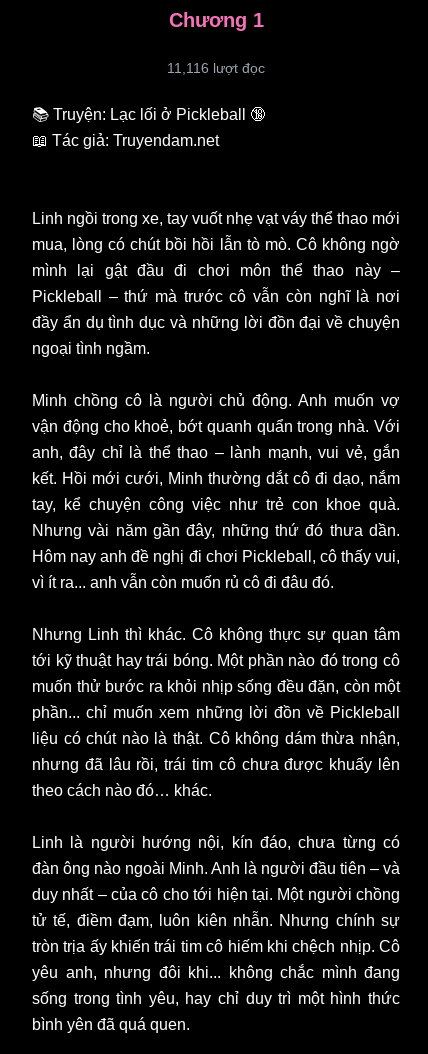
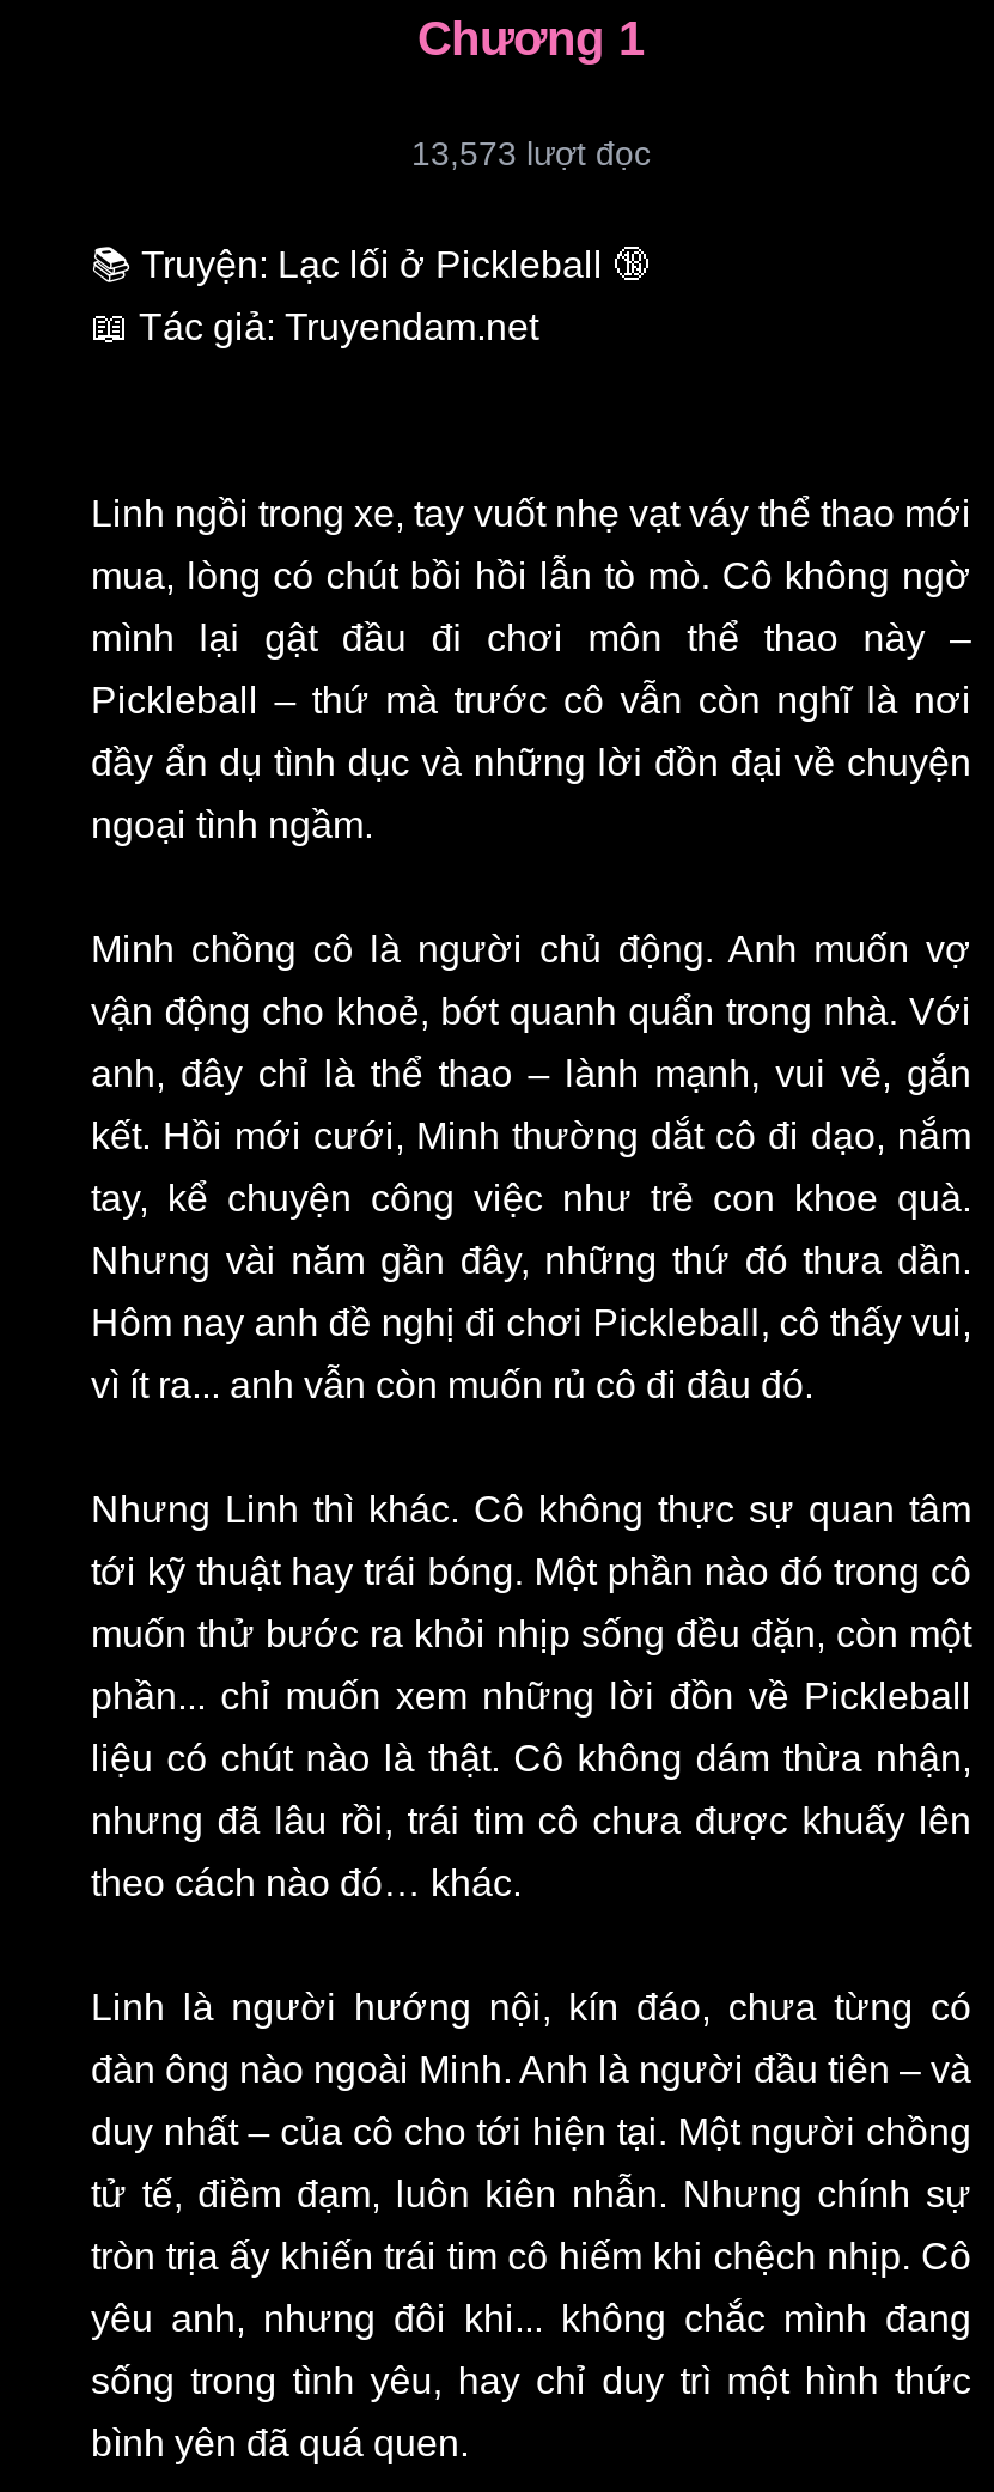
[167,60,265,76] 11,116 lượt đọc -> [411,134,651,172] 13,573 lượt đọc

